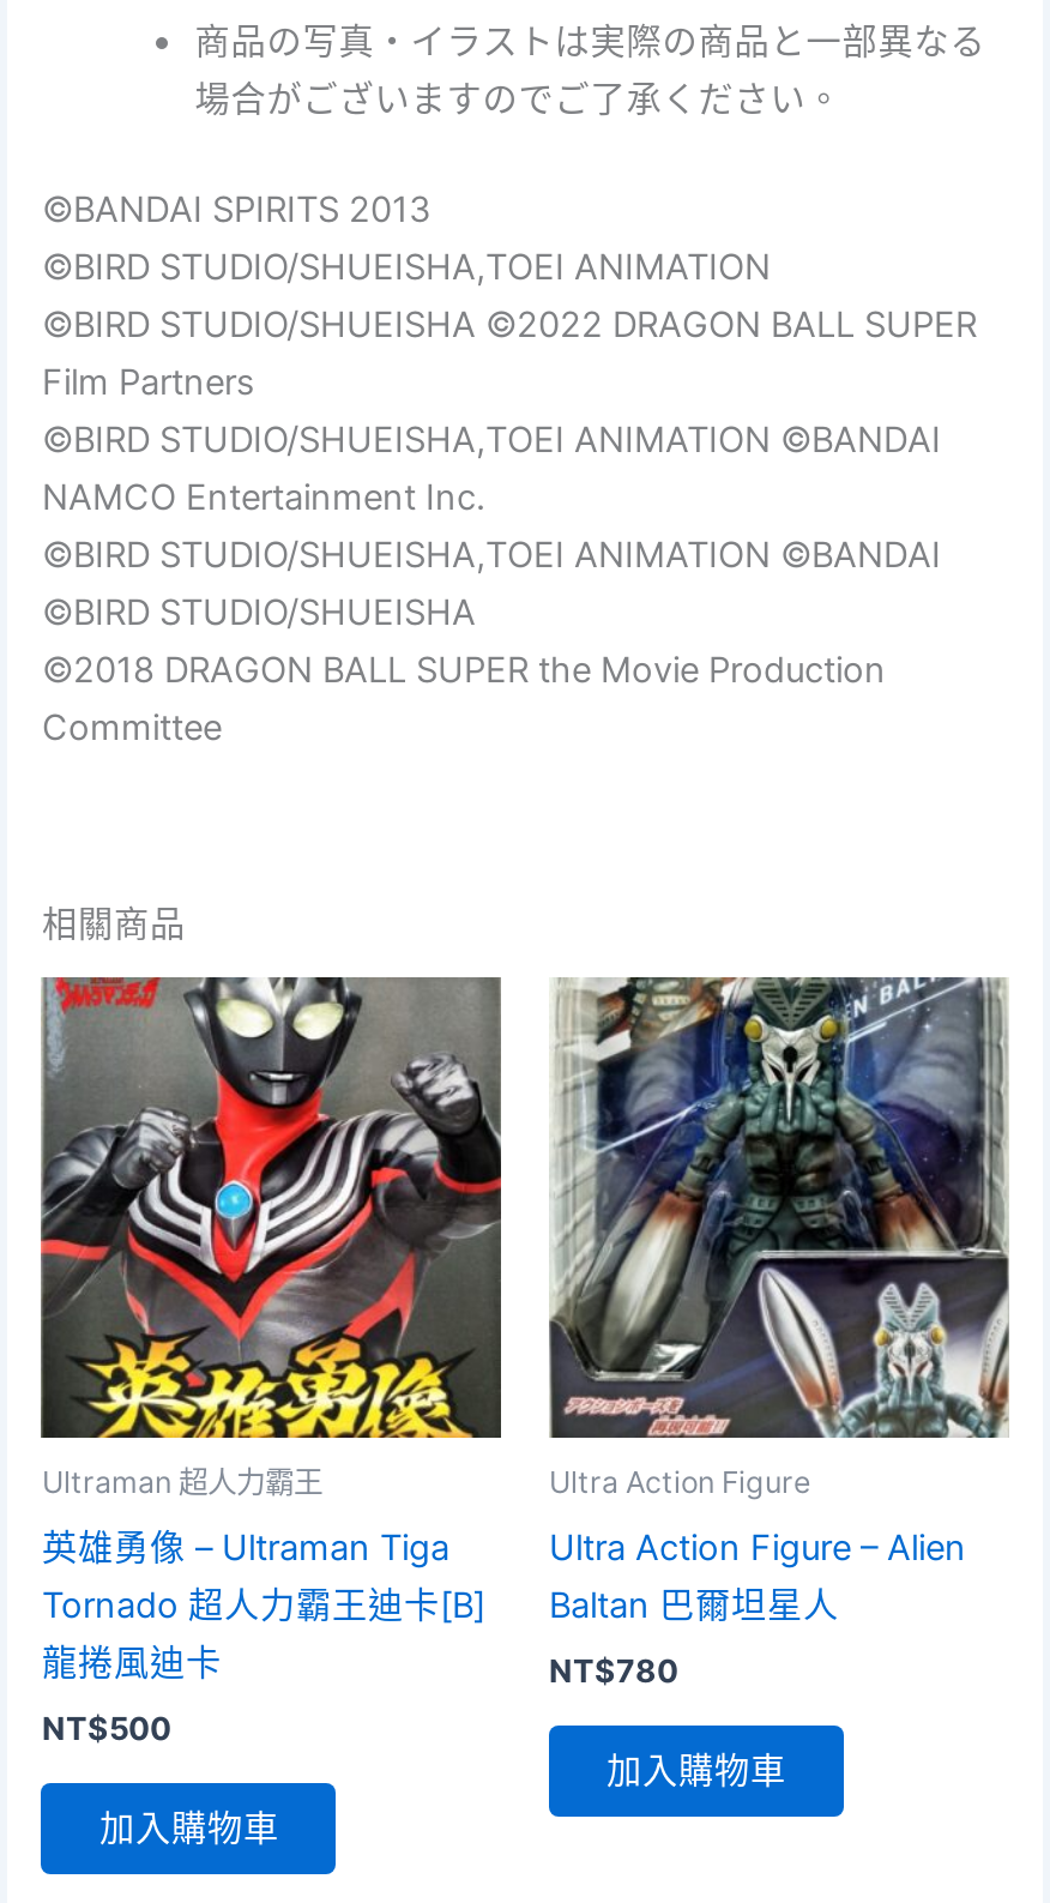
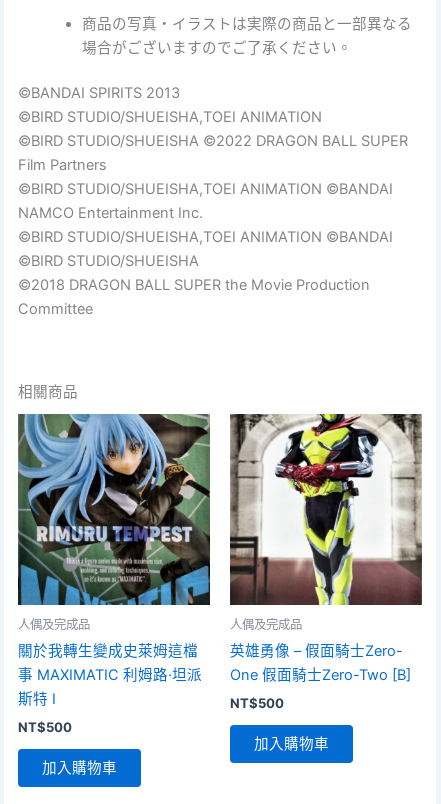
[38,975,501,1501] [image] | Ultraman 超人力霸王 -> [17,413,210,632] [image] | 人偶及完成品
[549,975,1009,1501] [image] | Ultra Action Figure -> [229,413,423,632] [image] | 人偶及完成品
[42,1525,485,1683] 英雄勇像 – Ultraman Tiga | Tornado 超人力霸王迪卡[B] | 龍捲風迪卡 -> [18,642,202,708] 關於我轉生變成史萊姆這檔 | 事 MAXIMATIC 利姆路·坦派 | 斯特 I
[549,1525,966,1626] Ultra Action Figure – Alien | Baltan 巴爾坦星人 -> [230,642,411,684] 英雄勇像 – 假面騎士Zero- | One 假面騎士Zero-Two [B]
[549,1650,678,1689] NT$780 -> [230,695,284,711] NT$500

